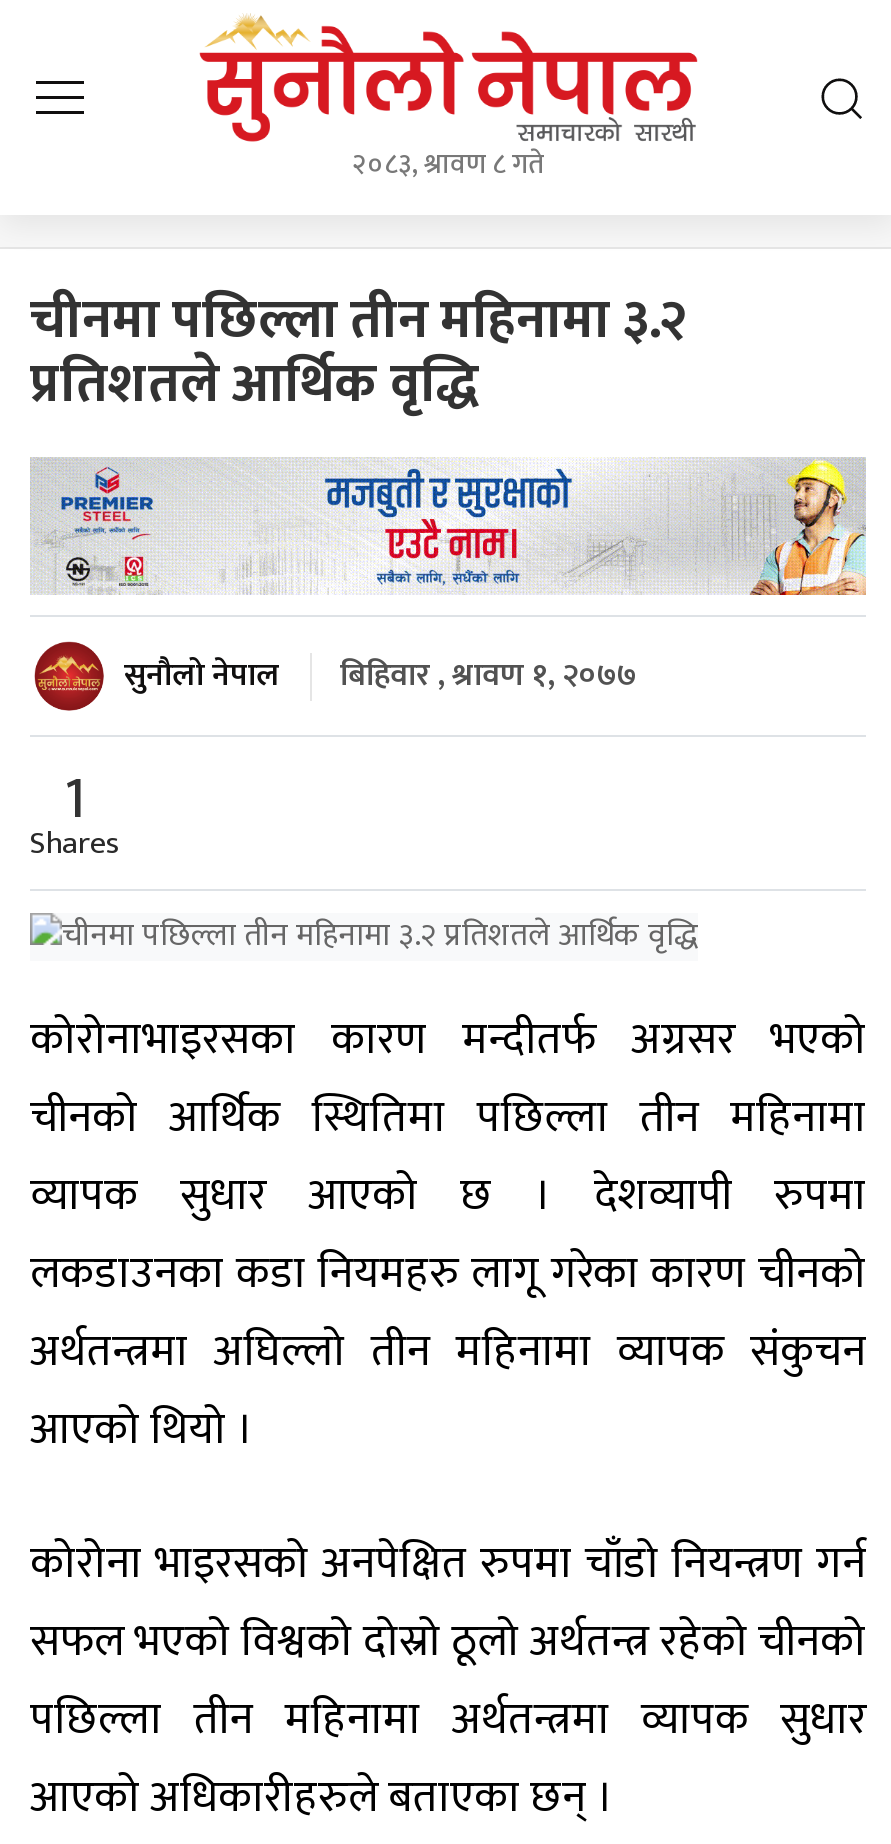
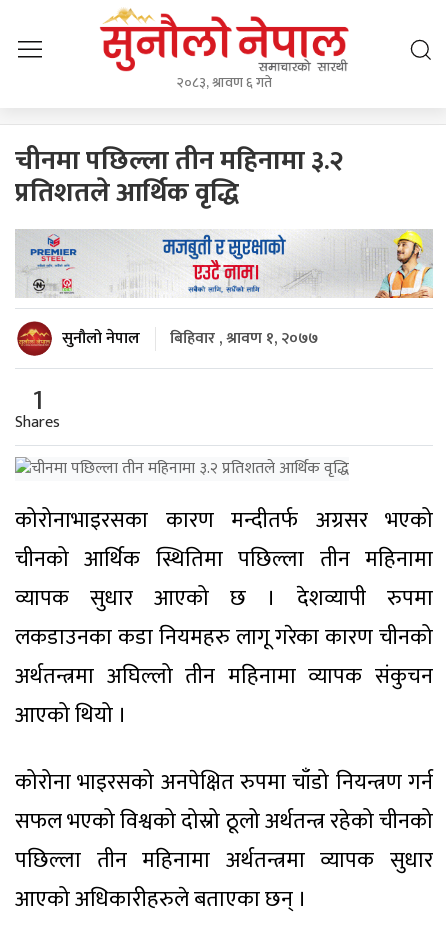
[352,140,544,186] २०८३, श्रावण ८ गते -> [176,70,272,93] २०८३, श्रावण ६ गते

